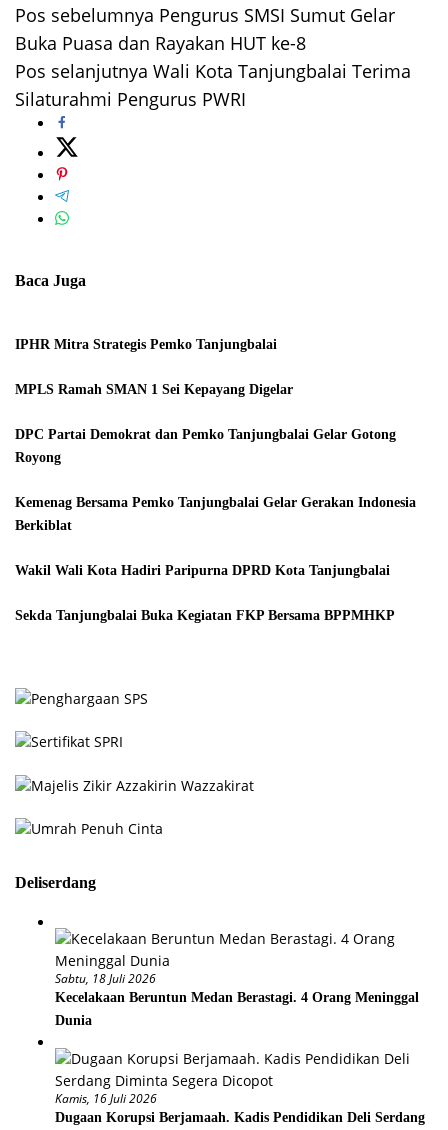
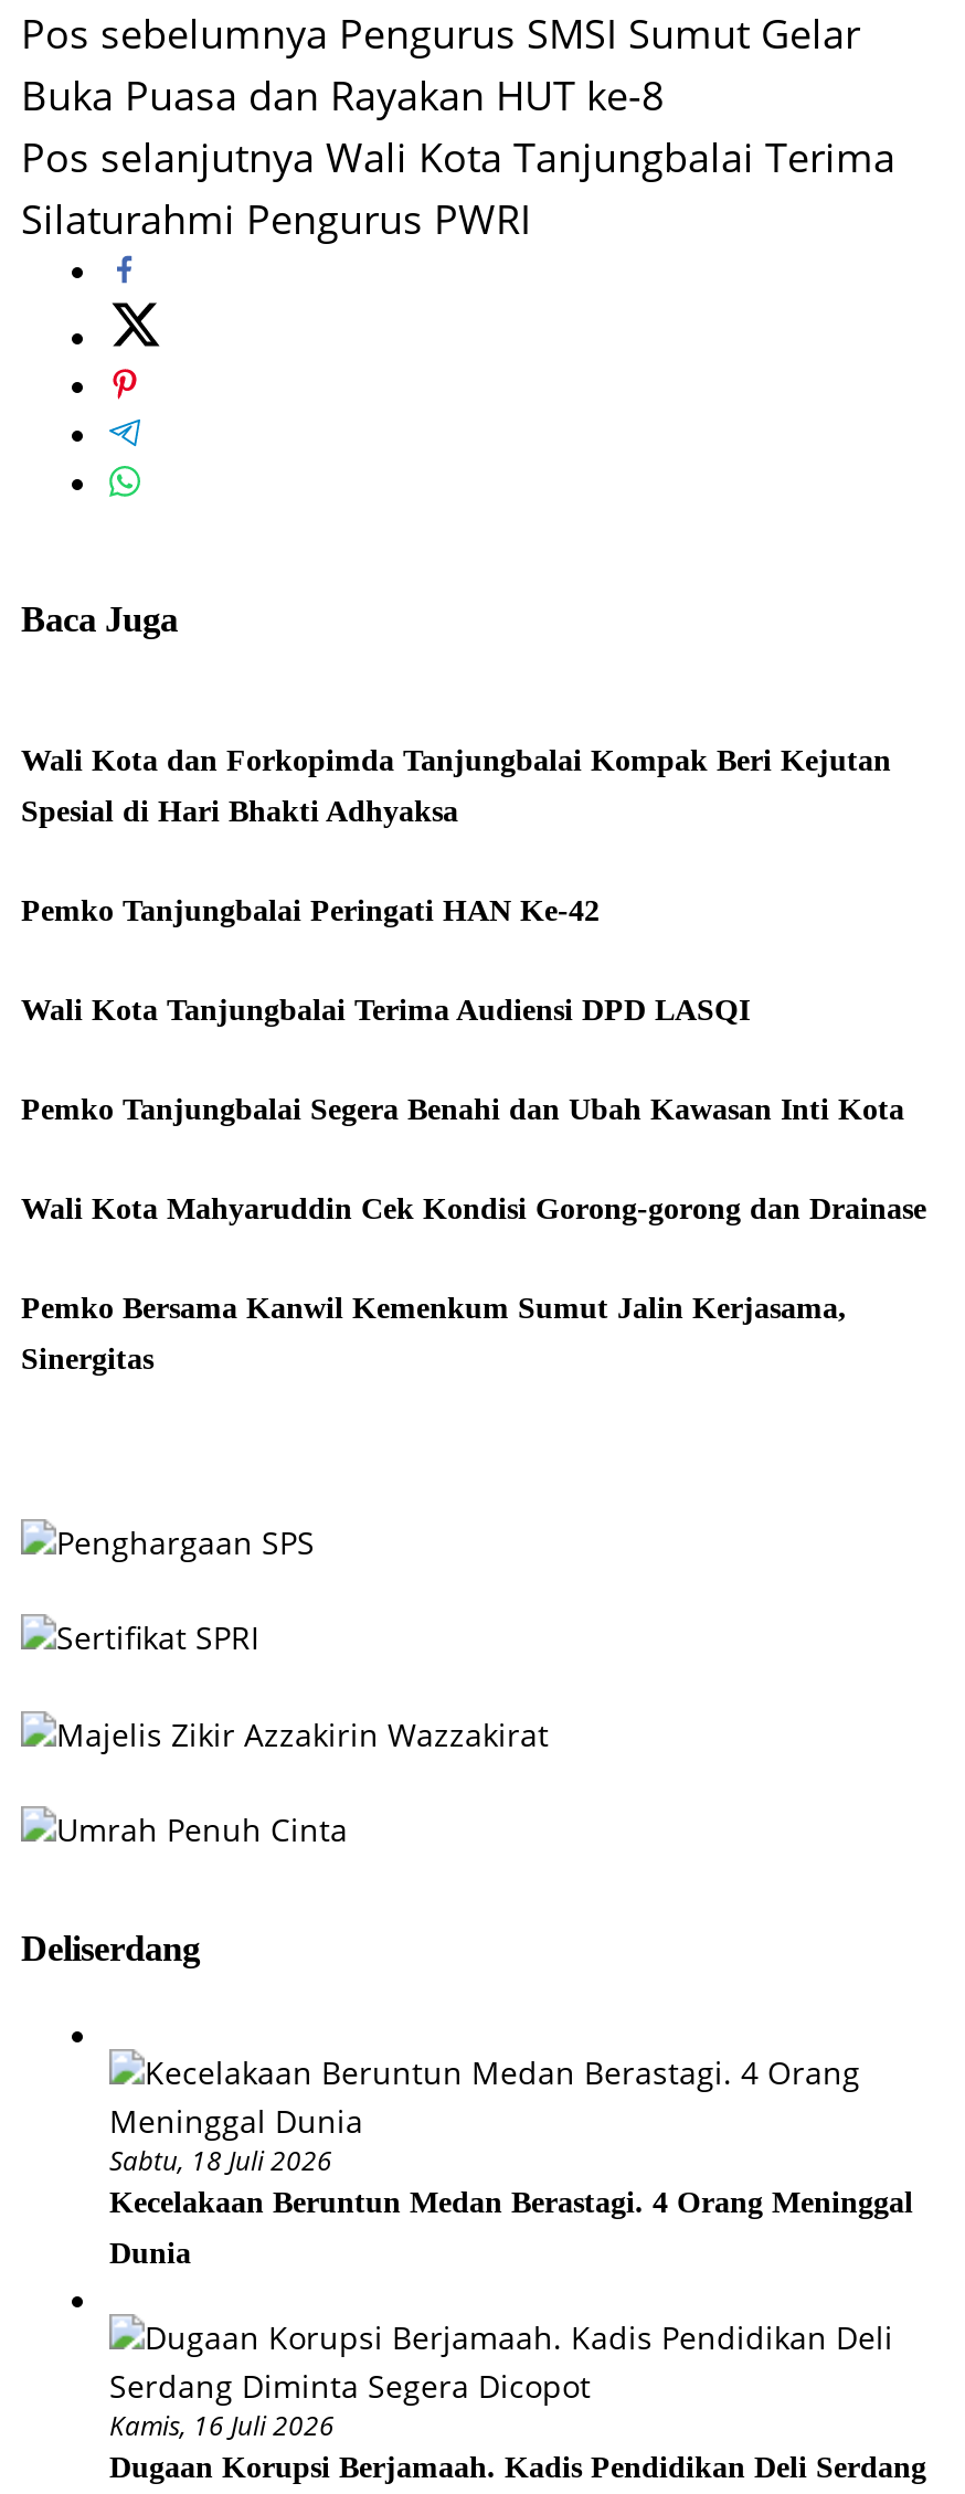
[15,337,277,352] IPHR Mitra Strategis Pemko Tanjungbalai -> [21,744,891,777] Wali Kota dan Forkopimda Tanjungbalai Kompak Beri Kejutan
[15,382,293,397] MPLS Ramah SMAN 1 Sei Kepayang Digelar -> [21,794,458,828] Spesial di Hari Bhakti Adhyaksa
[15,427,396,442] DPC Partai Demokrat dan Pemko Tanjungbalai Gelar Gotong -> [21,894,600,927] Pemko Tanjungbalai Peringati HAN Ke-42
[15,450,61,465] Royong -> [21,993,750,1026] Wali Kota Tanjungbalai Terima Audiensi DPD LASQI
[15,495,416,510] Kemenag Bersama Pemko Tanjungbalai Gelar Gerakan Indonesia -> [21,1093,904,1126] Pemko Tanjungbalai Segera Benahi dan Ubah Kawasan Inti Kota
[15,518,72,533] Berkiblat -> [21,1192,926,1225] Wali Kota Mahyaruddin Cek Kondisi Gorong-gorong dan Drainase
[15,563,390,578] Wakil Wali Kota Hadiri Paripurna DPRD Kota Tanjungbalai -> [21,1291,847,1324] Pemko Bersama Kanwil Kemenkum Sumut Jalin Kerjasama,
[15,608,395,623] Sekda Tanjungbalai Buka Kegiatan FKP Bersama BPPMHKP -> [21,1342,153,1375] Sinergitas

